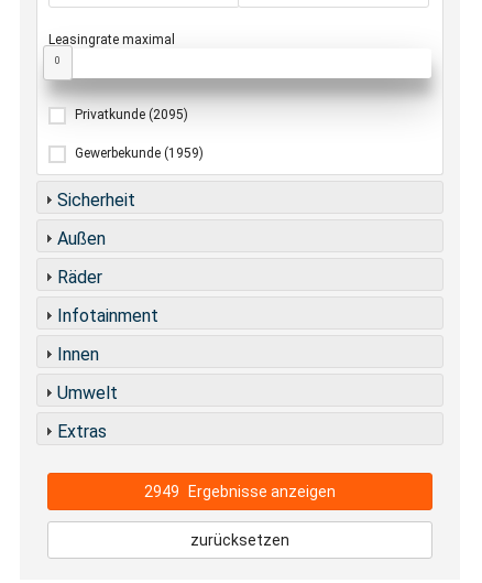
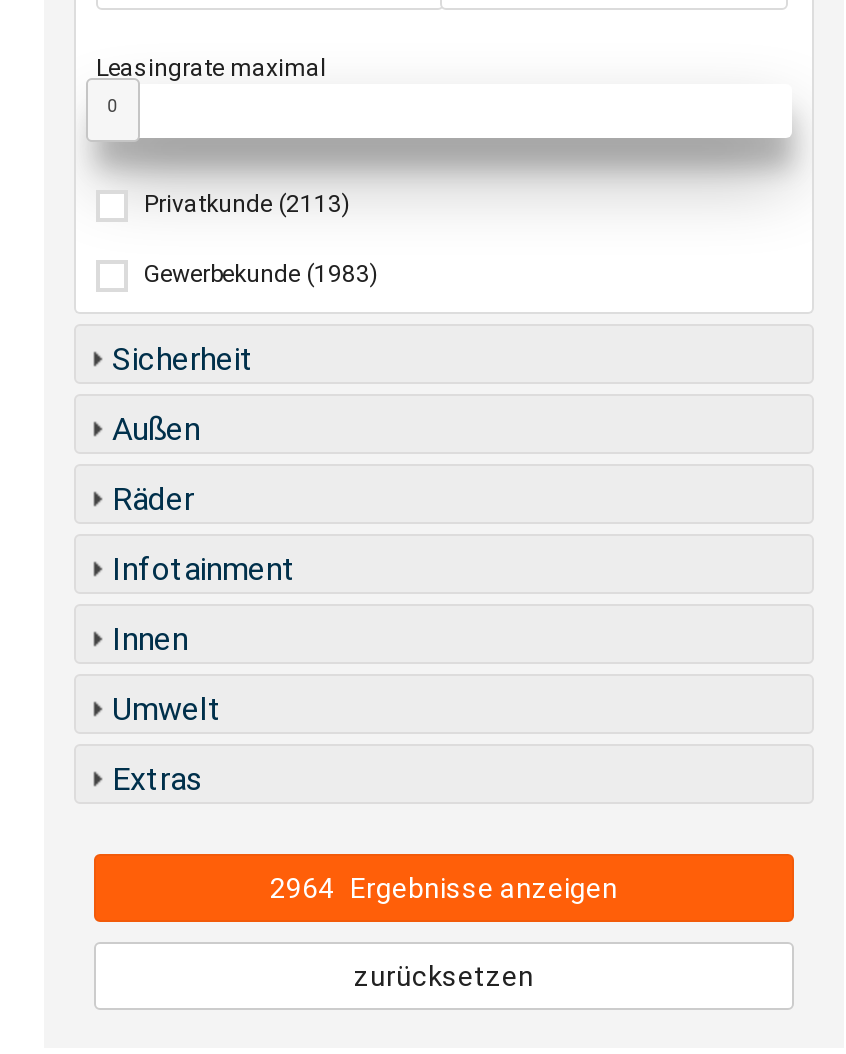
[75,107,188,122] Privatkunde (2095) -> [144,190,350,218] Privatkunde (2113)
[75,145,204,161] Gewerbekunde (1959) -> [144,260,378,288] Gewerbekunde (1983)
[144,482,336,500] 2949 Ergebnisse anzeigen -> [270,871,618,903] 2964 Ergebnisse anzeigen

